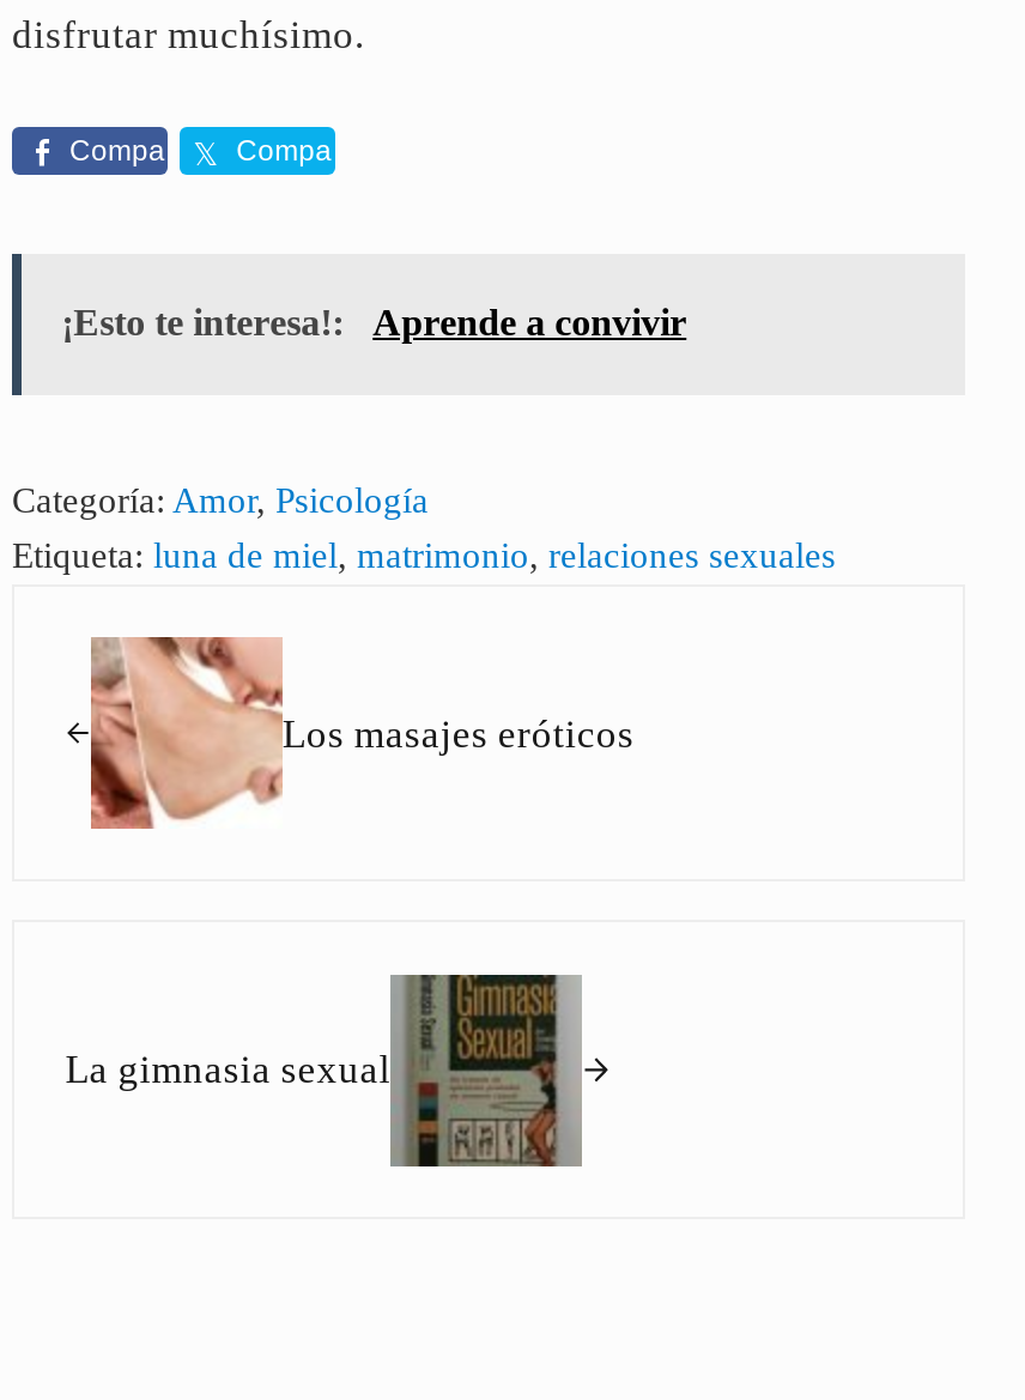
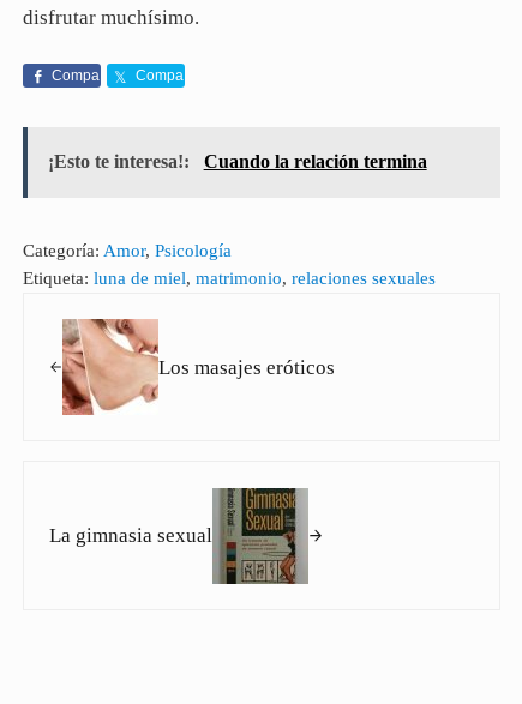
[61,303,686,344] ¡Esto te interesa!: Aprende a convivir -> [48,152,427,172] ¡Esto te interesa!: Cuando la relación termina

